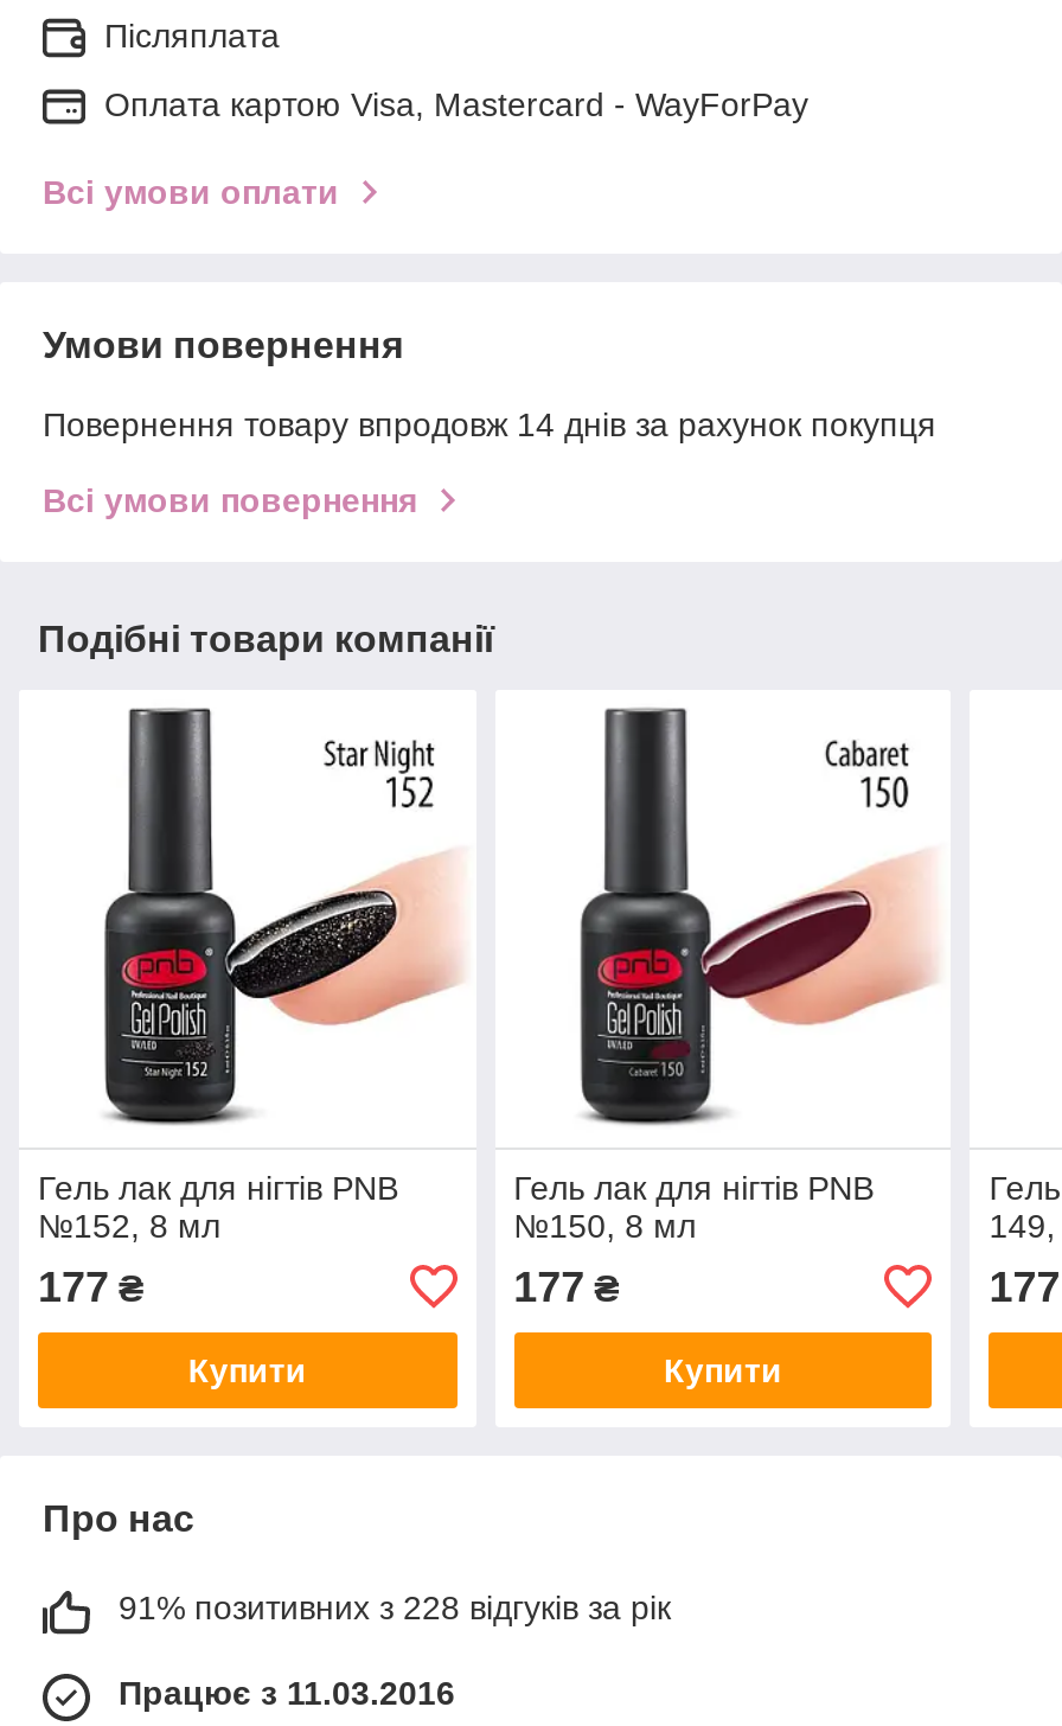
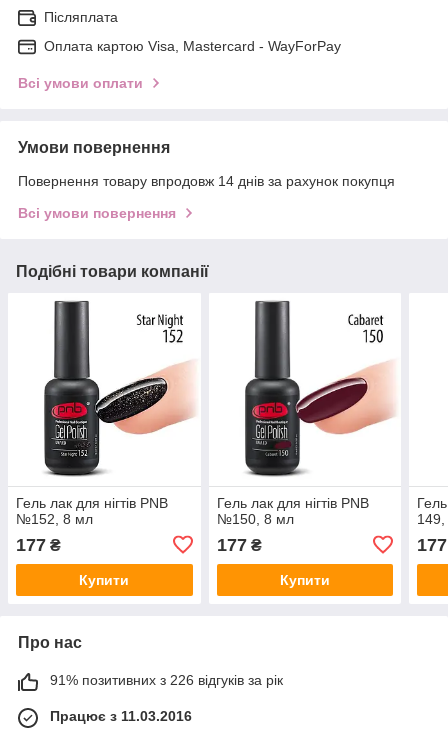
[119,1588,671,1626] 91% позитивних з 228 відгуків за рік -> [50,672,283,688] 91% позитивних з 226 відгуків за рік

